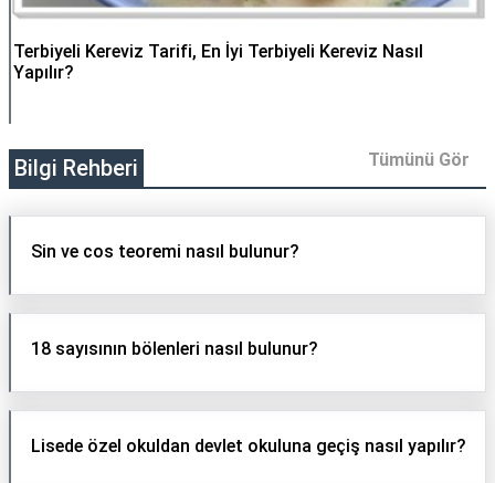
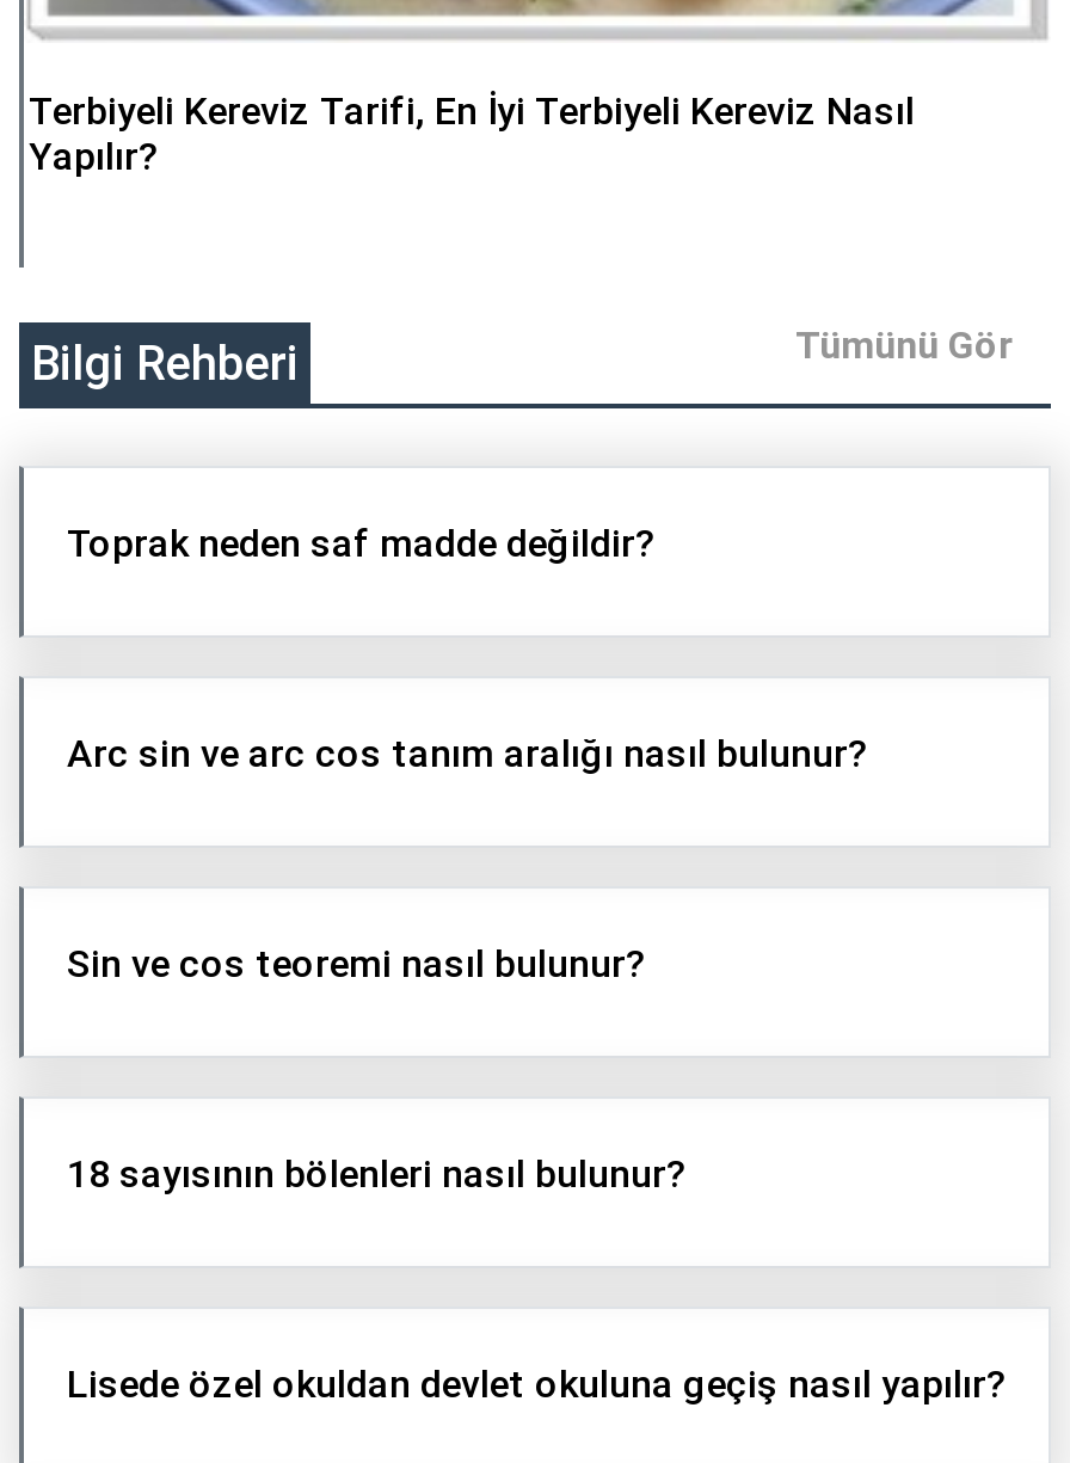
none -> [67,522,657,567] Toprak neden saf madde değildir?
none -> [67,732,869,777] Arc sin ve arc cos tanım aralığı nasıl bulunur?

